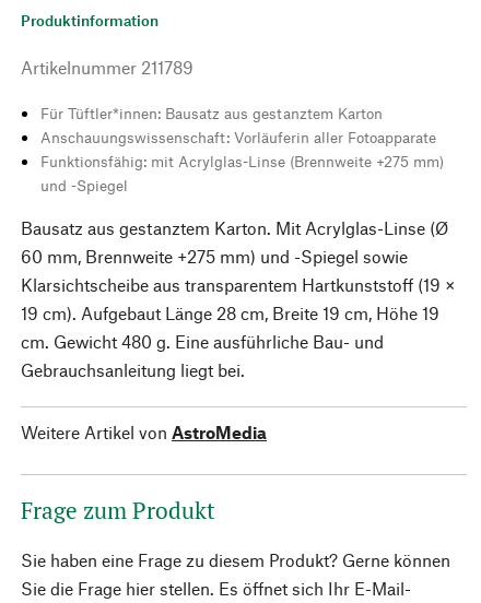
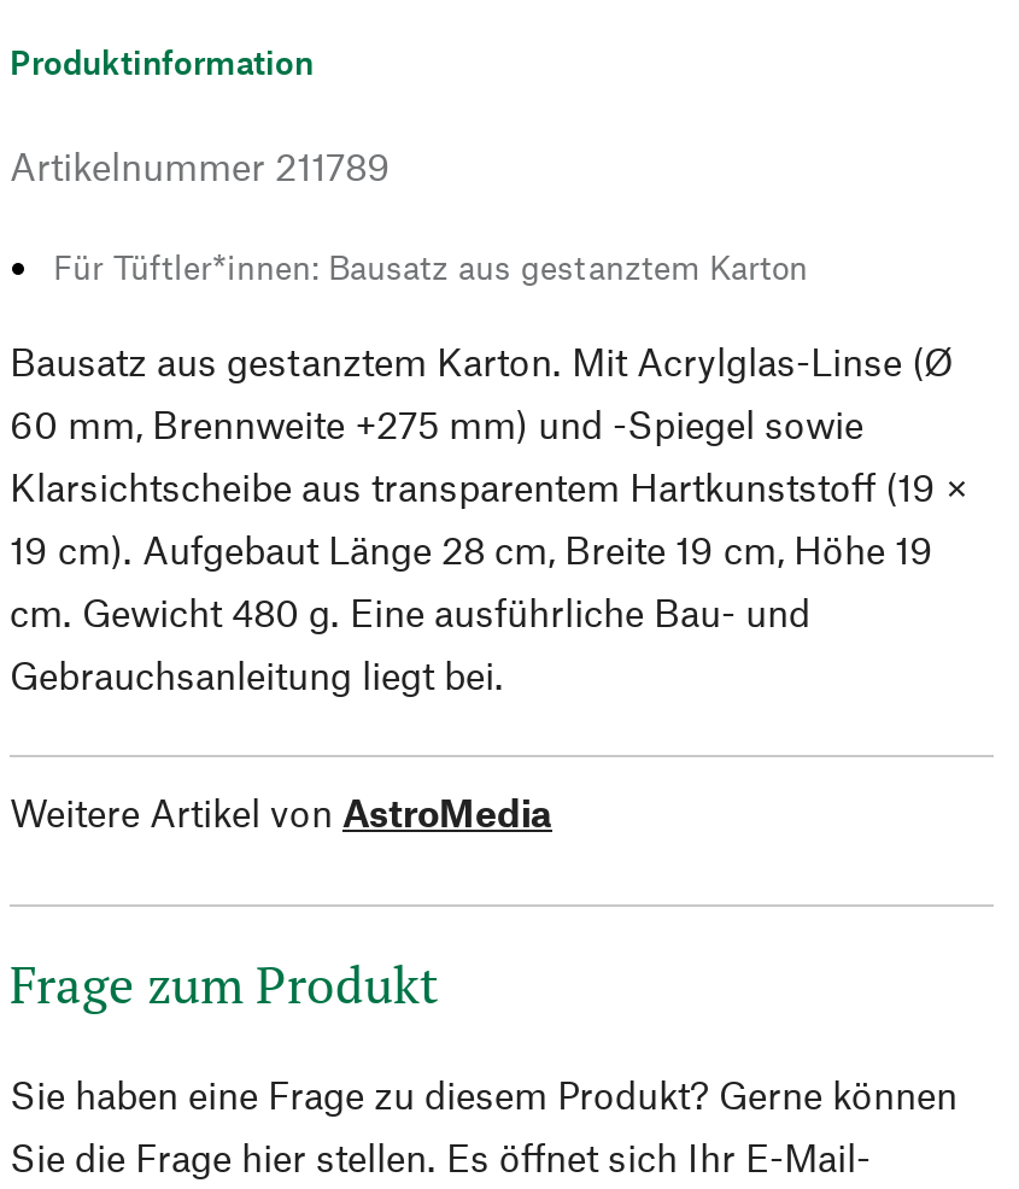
[40,128,444,194] Anschauungswissenschaft: Vorläuferin aller Fotoapparate | Funktionsfähig: mit Acrylglas-Linse (Brennweite +275 mm) | und -Spiegel -> none

